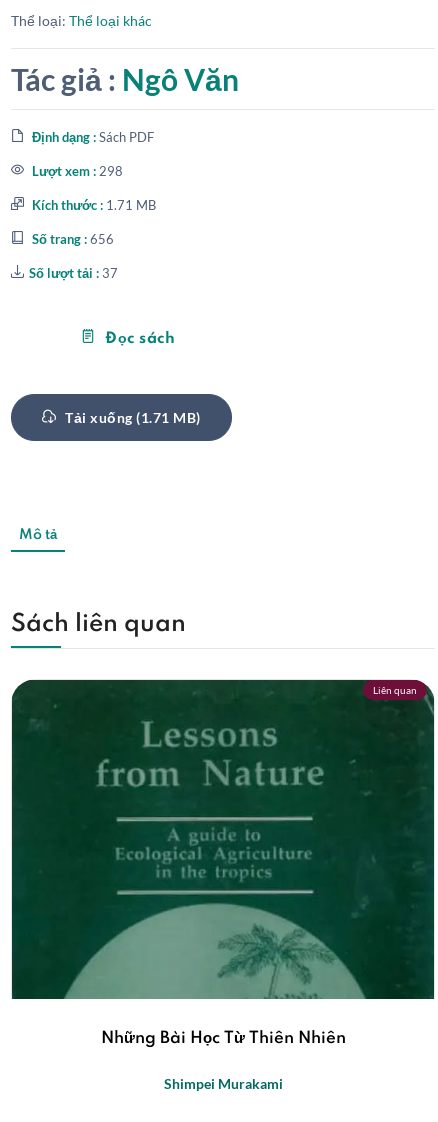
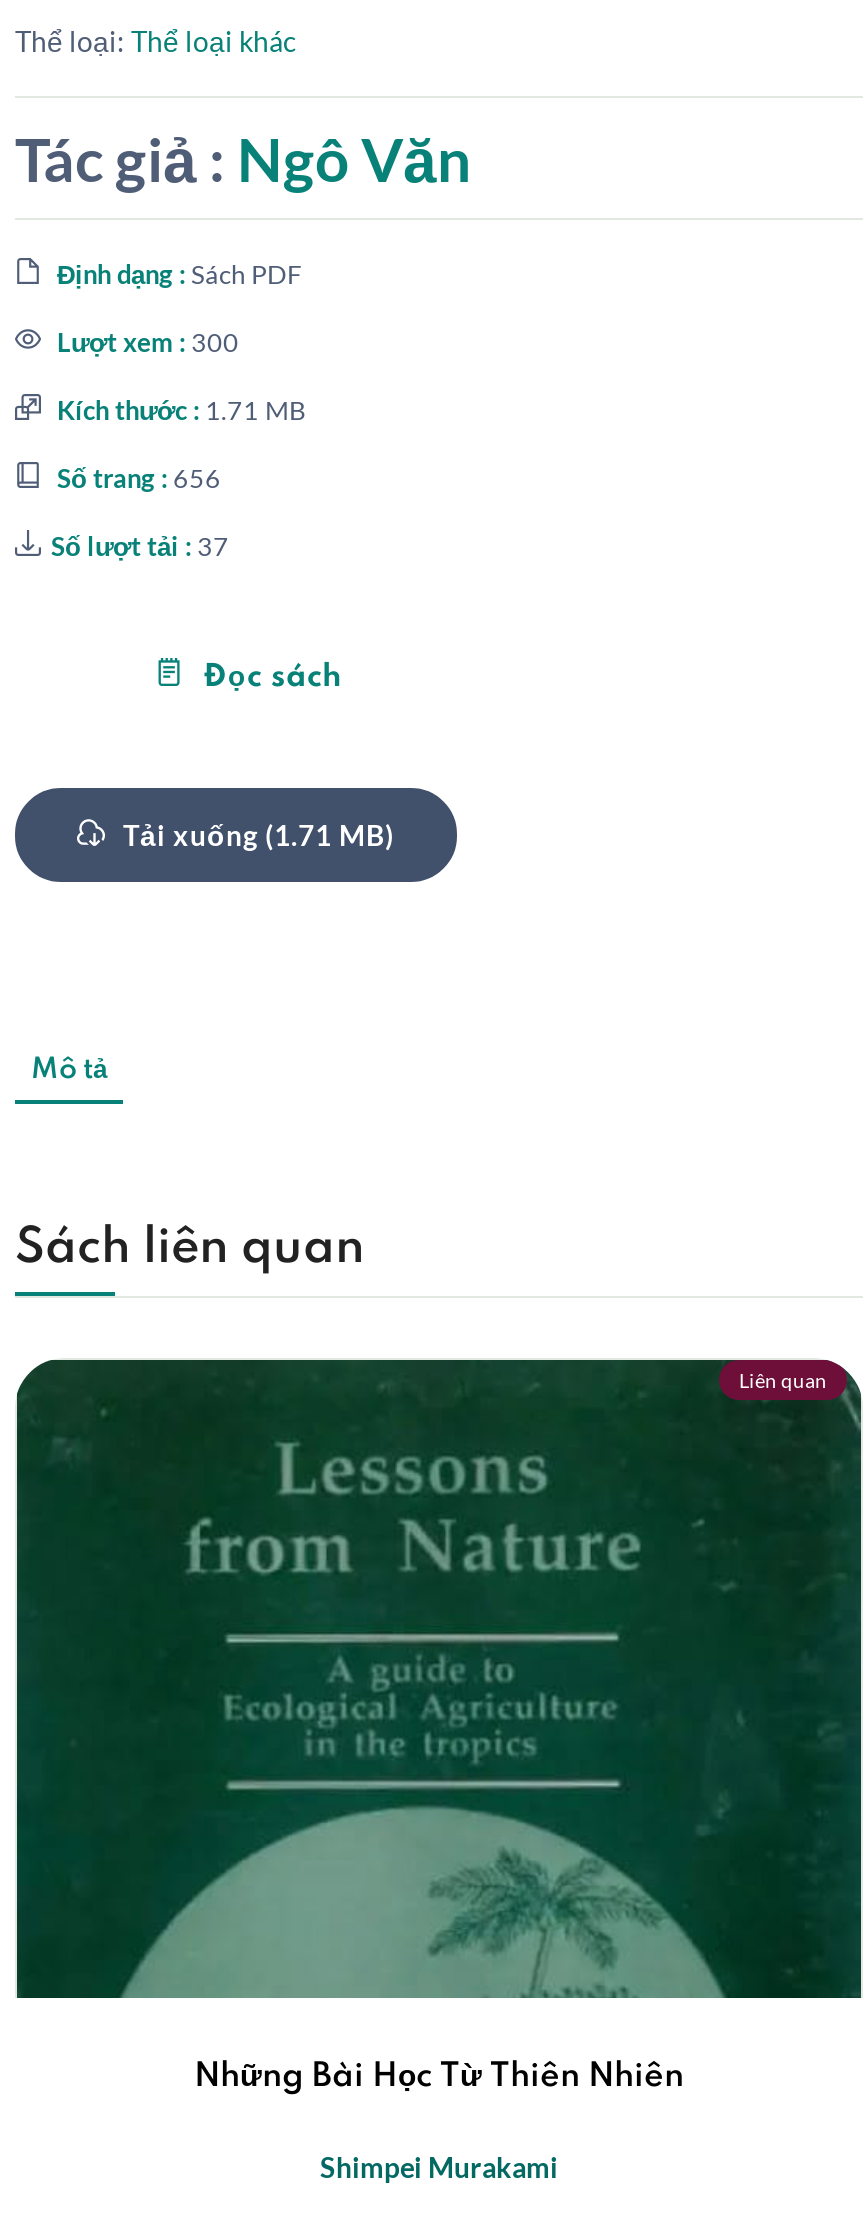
[32,163,123,179] Lượt xem : 298 -> [57,326,239,358] Lượt xem : 300

